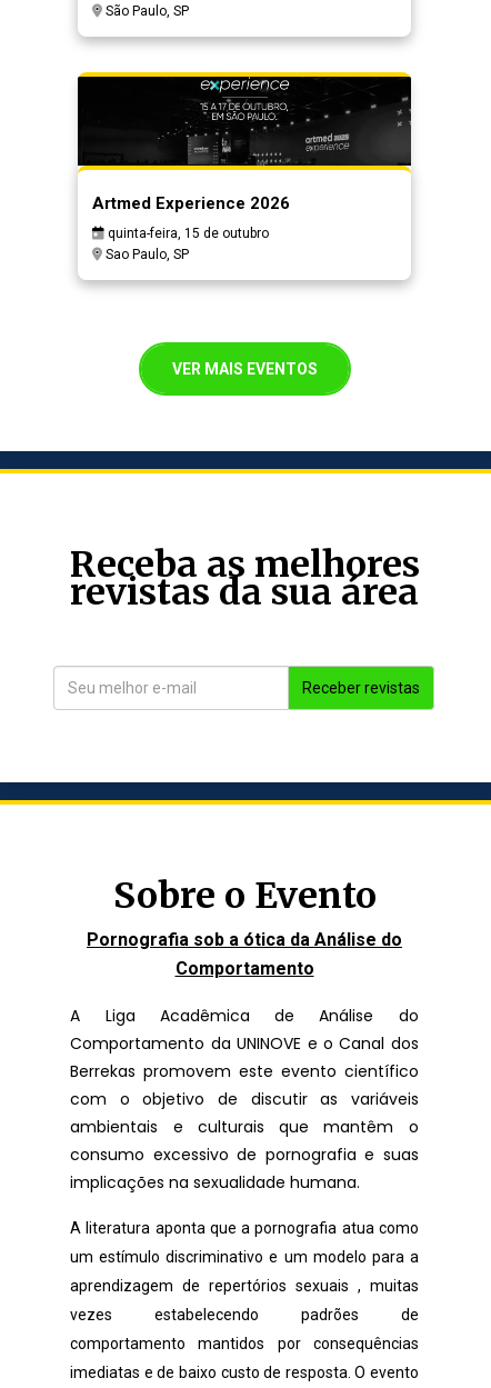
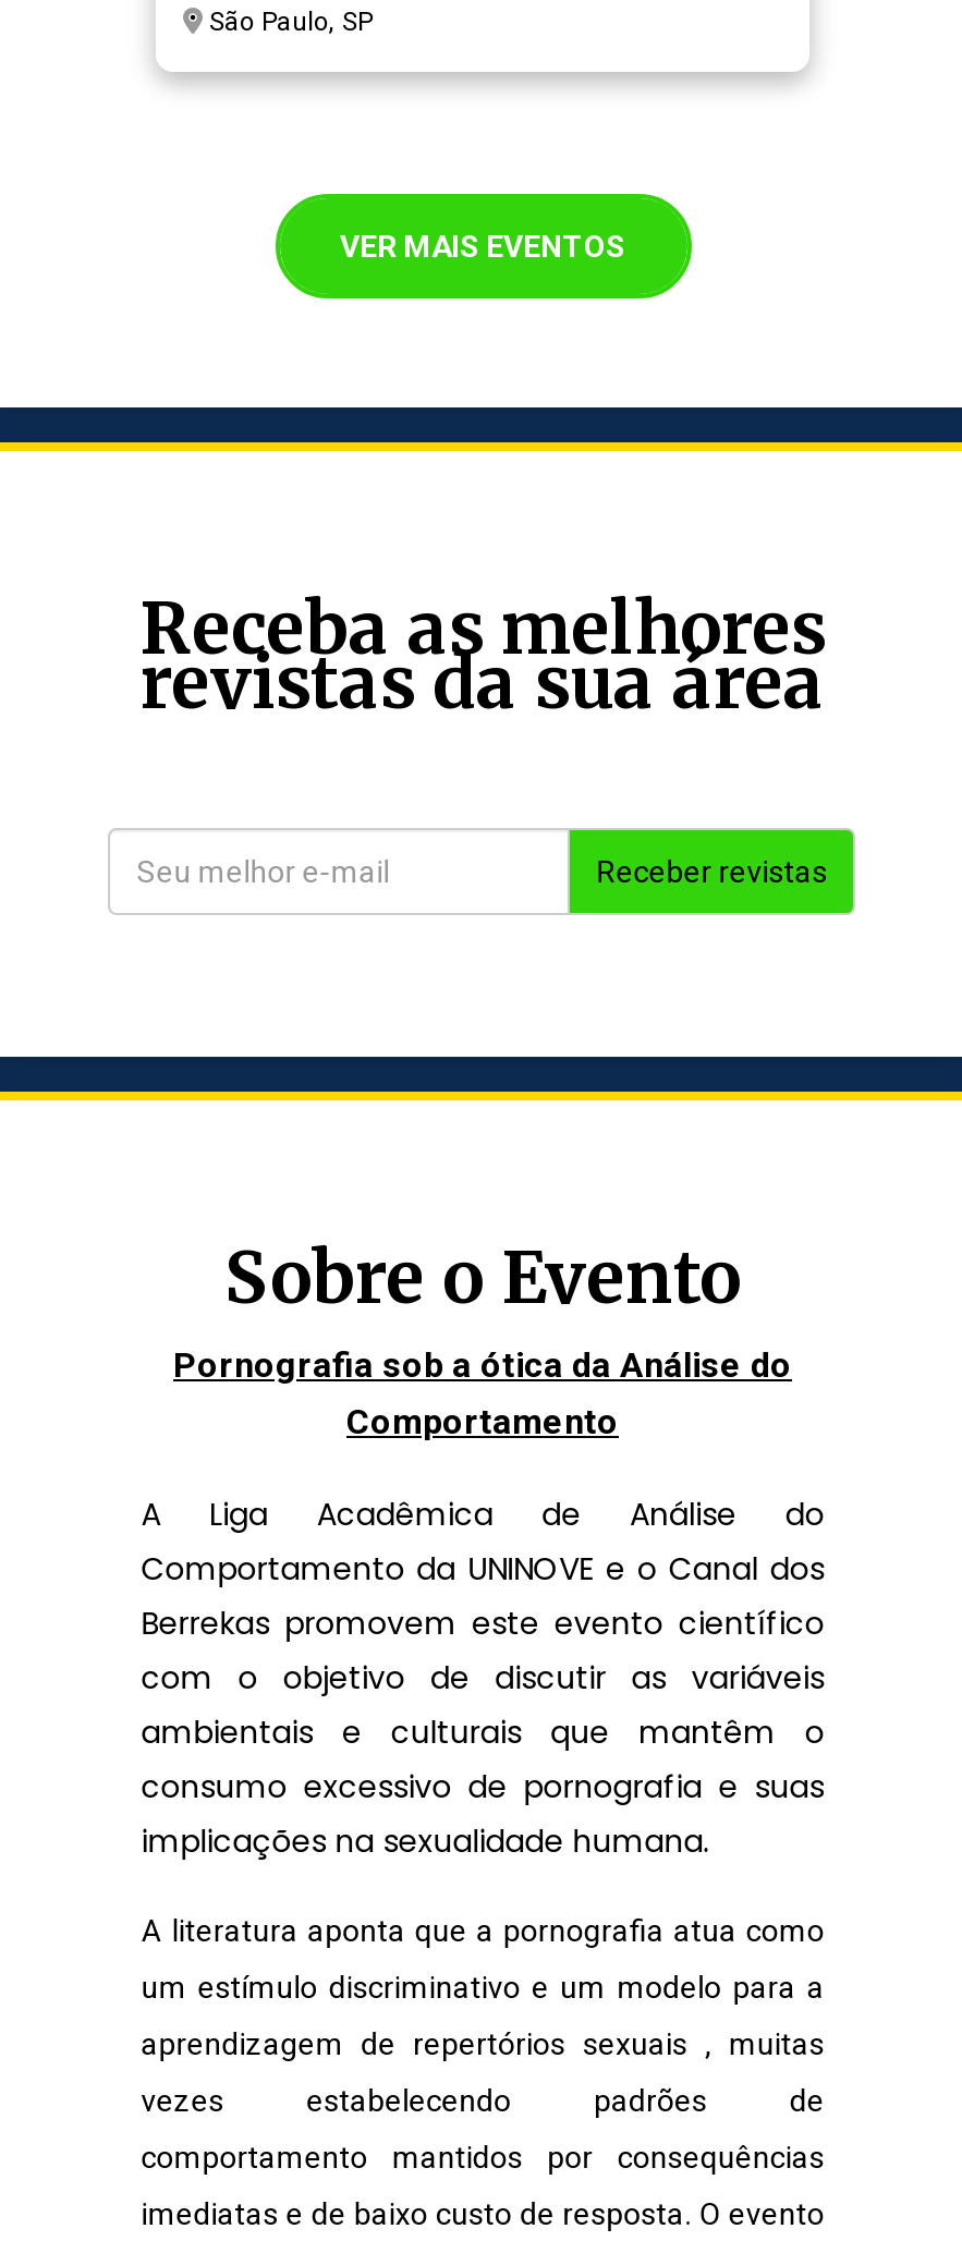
[77,71,412,262] [image] | Artmed Experience 2026 | quinta-feira, 15 de outubro | Sao Paulo, SP -> none

